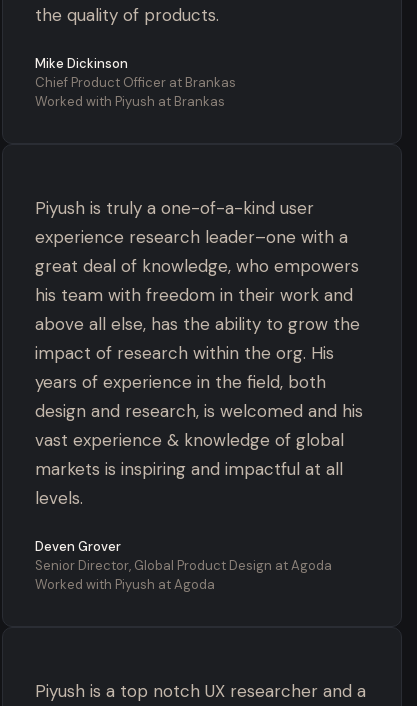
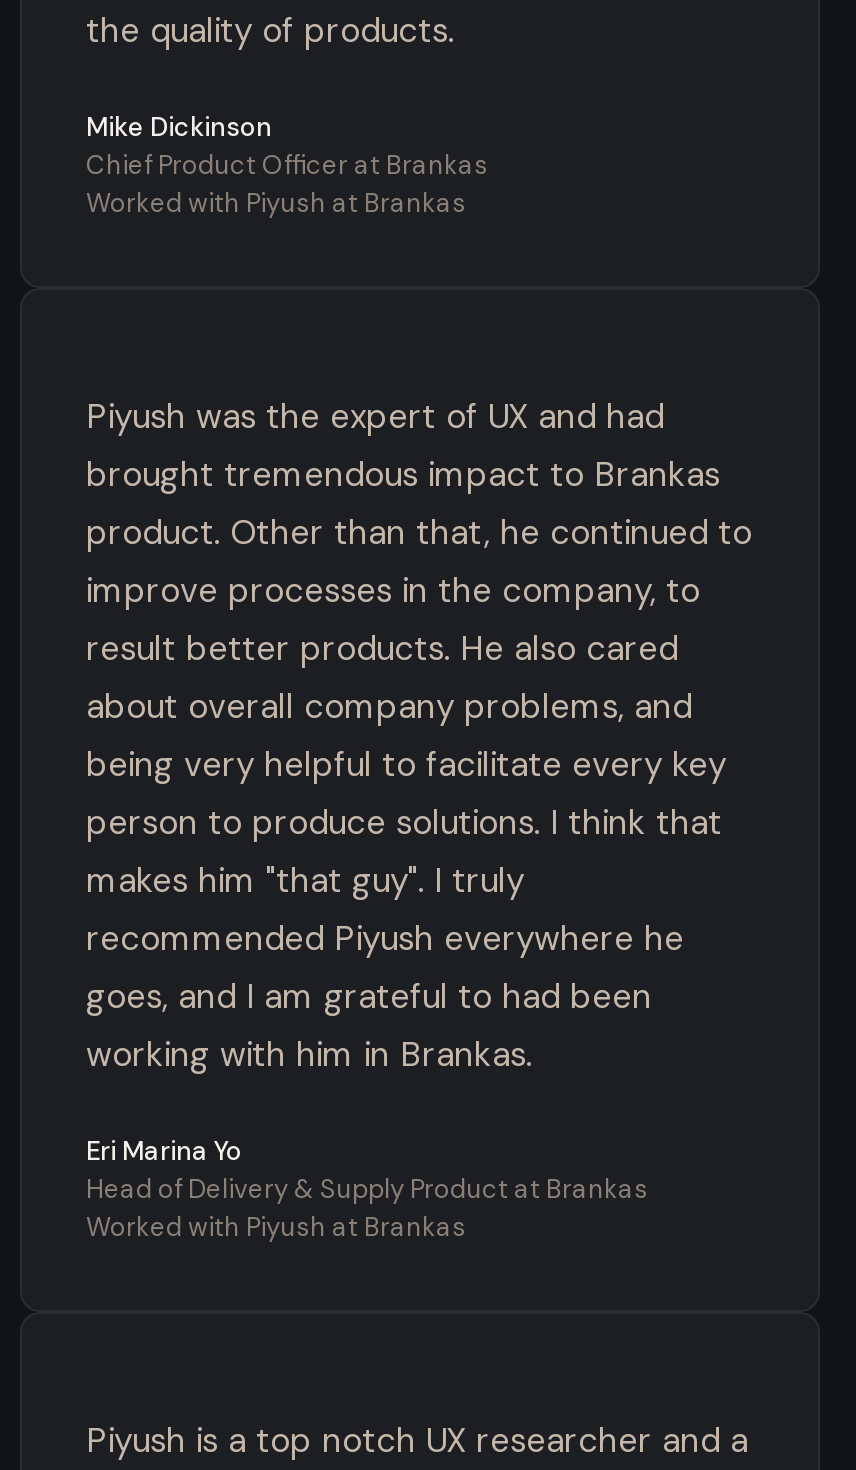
[35,197,363,509] Piyush is truly a one-of-a-kind user | experience research leader–one with a | great deal of knowledge, who empowers | his team with freedom in their work and | above all else, has the ability to grow the | impact of research within the org. His | years of experience in the field, both | design and research, is welcomed and his | vast experience & knowledge of global | markets is inspiring and impactful at all | levels. -> [86,394,752,1076] Piyush was the expert of UX and had | brought tremendous impact to Brankas | product. Other than that, he continued to | improve processes in the company, to | result better products. He also cared | about overall company problems, and | being very helpful to facilitate every key | person to produce solutions. I think that | makes him "that guy". I truly | recommended Piyush everywhere he | goes, and I am grateful to had been | working with him in Brankas.
[35,538,332,593] Deven Grover | Senior Director, Global Product Design at Agoda | Worked with Piyush at Agoda -> [86,1134,648,1244] Eri Marina Yo | Head of Delivery & Supply Product at Brankas | Worked with Piyush at Brankas

